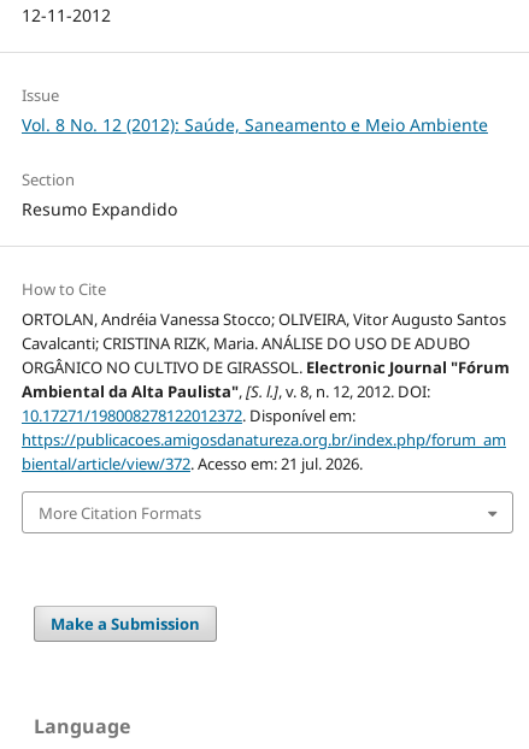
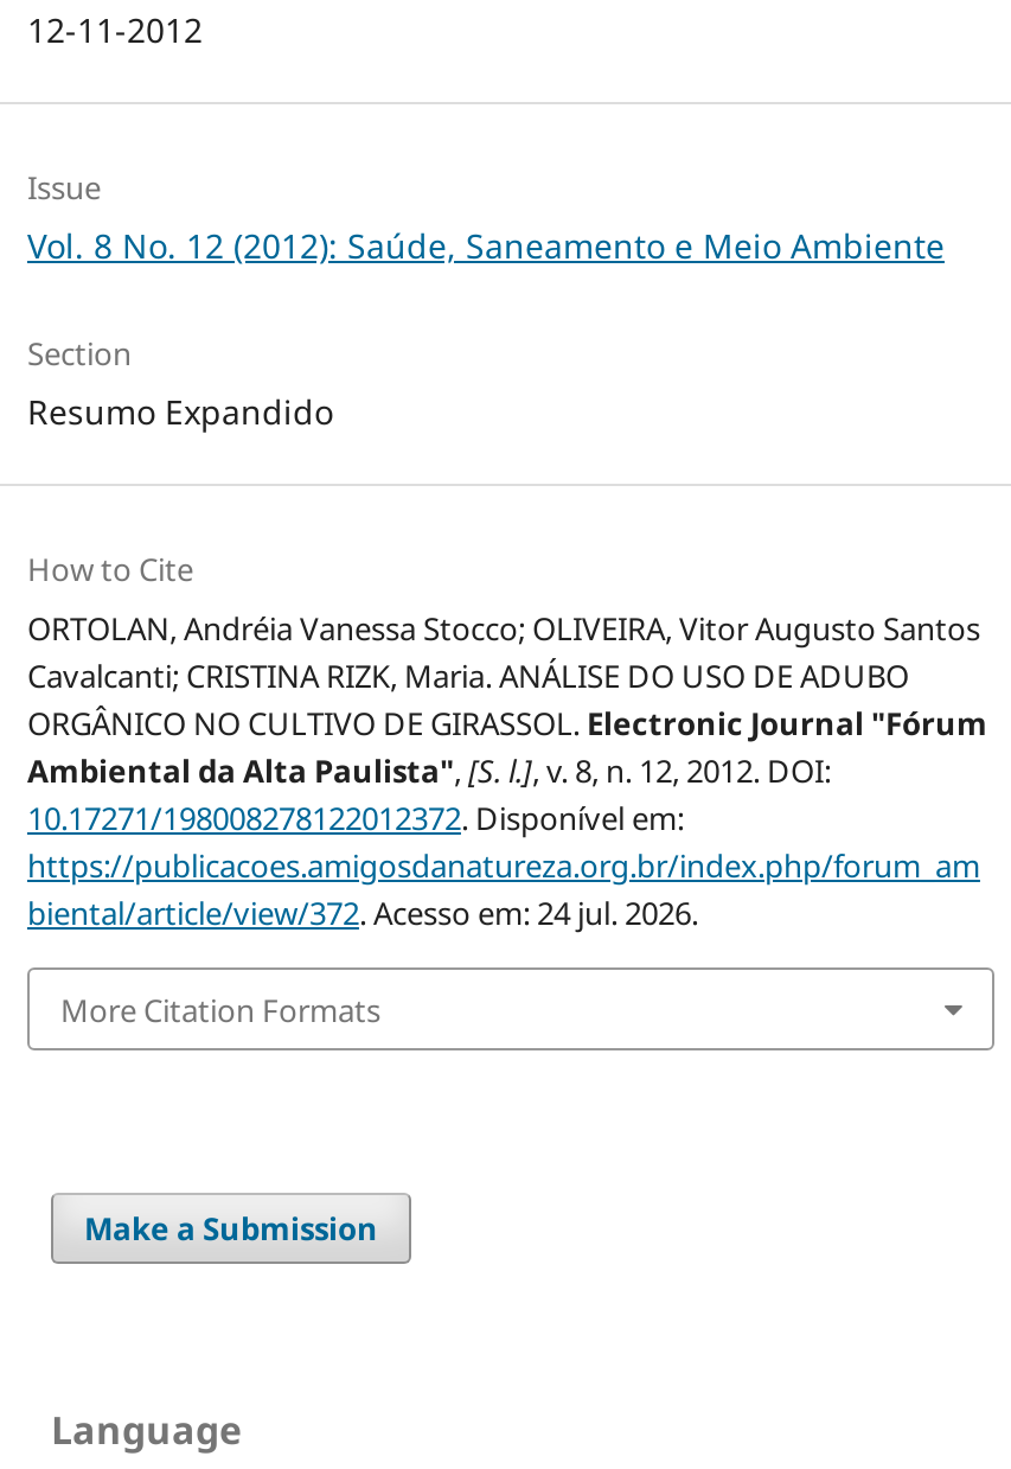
[22,453,363,475] biental/article/view/372. Acesso em: 21 jul. 2026. -> [27,893,698,935] biental/article/view/372. Acesso em: 24 jul. 2026.

